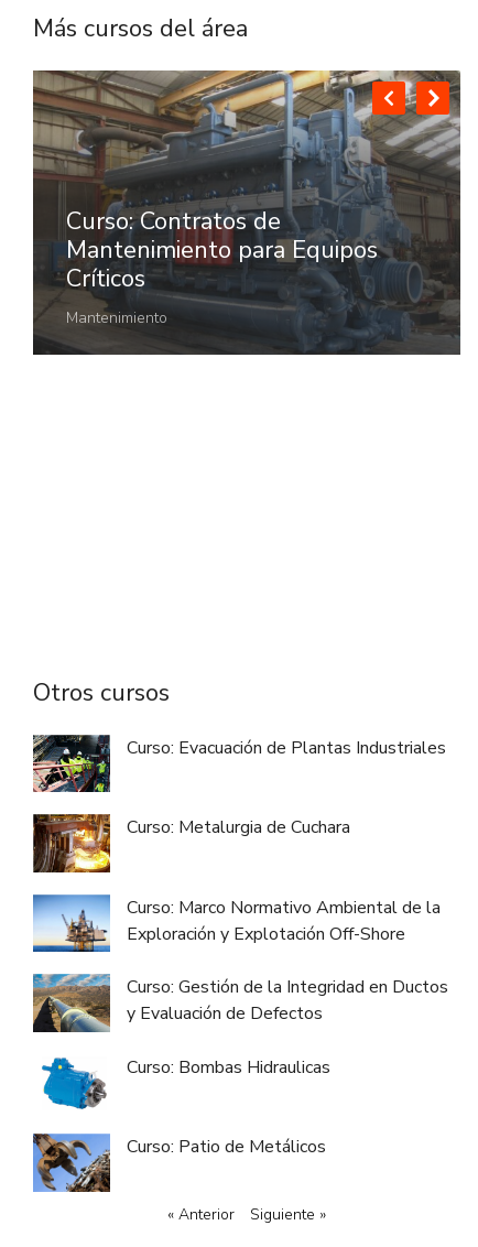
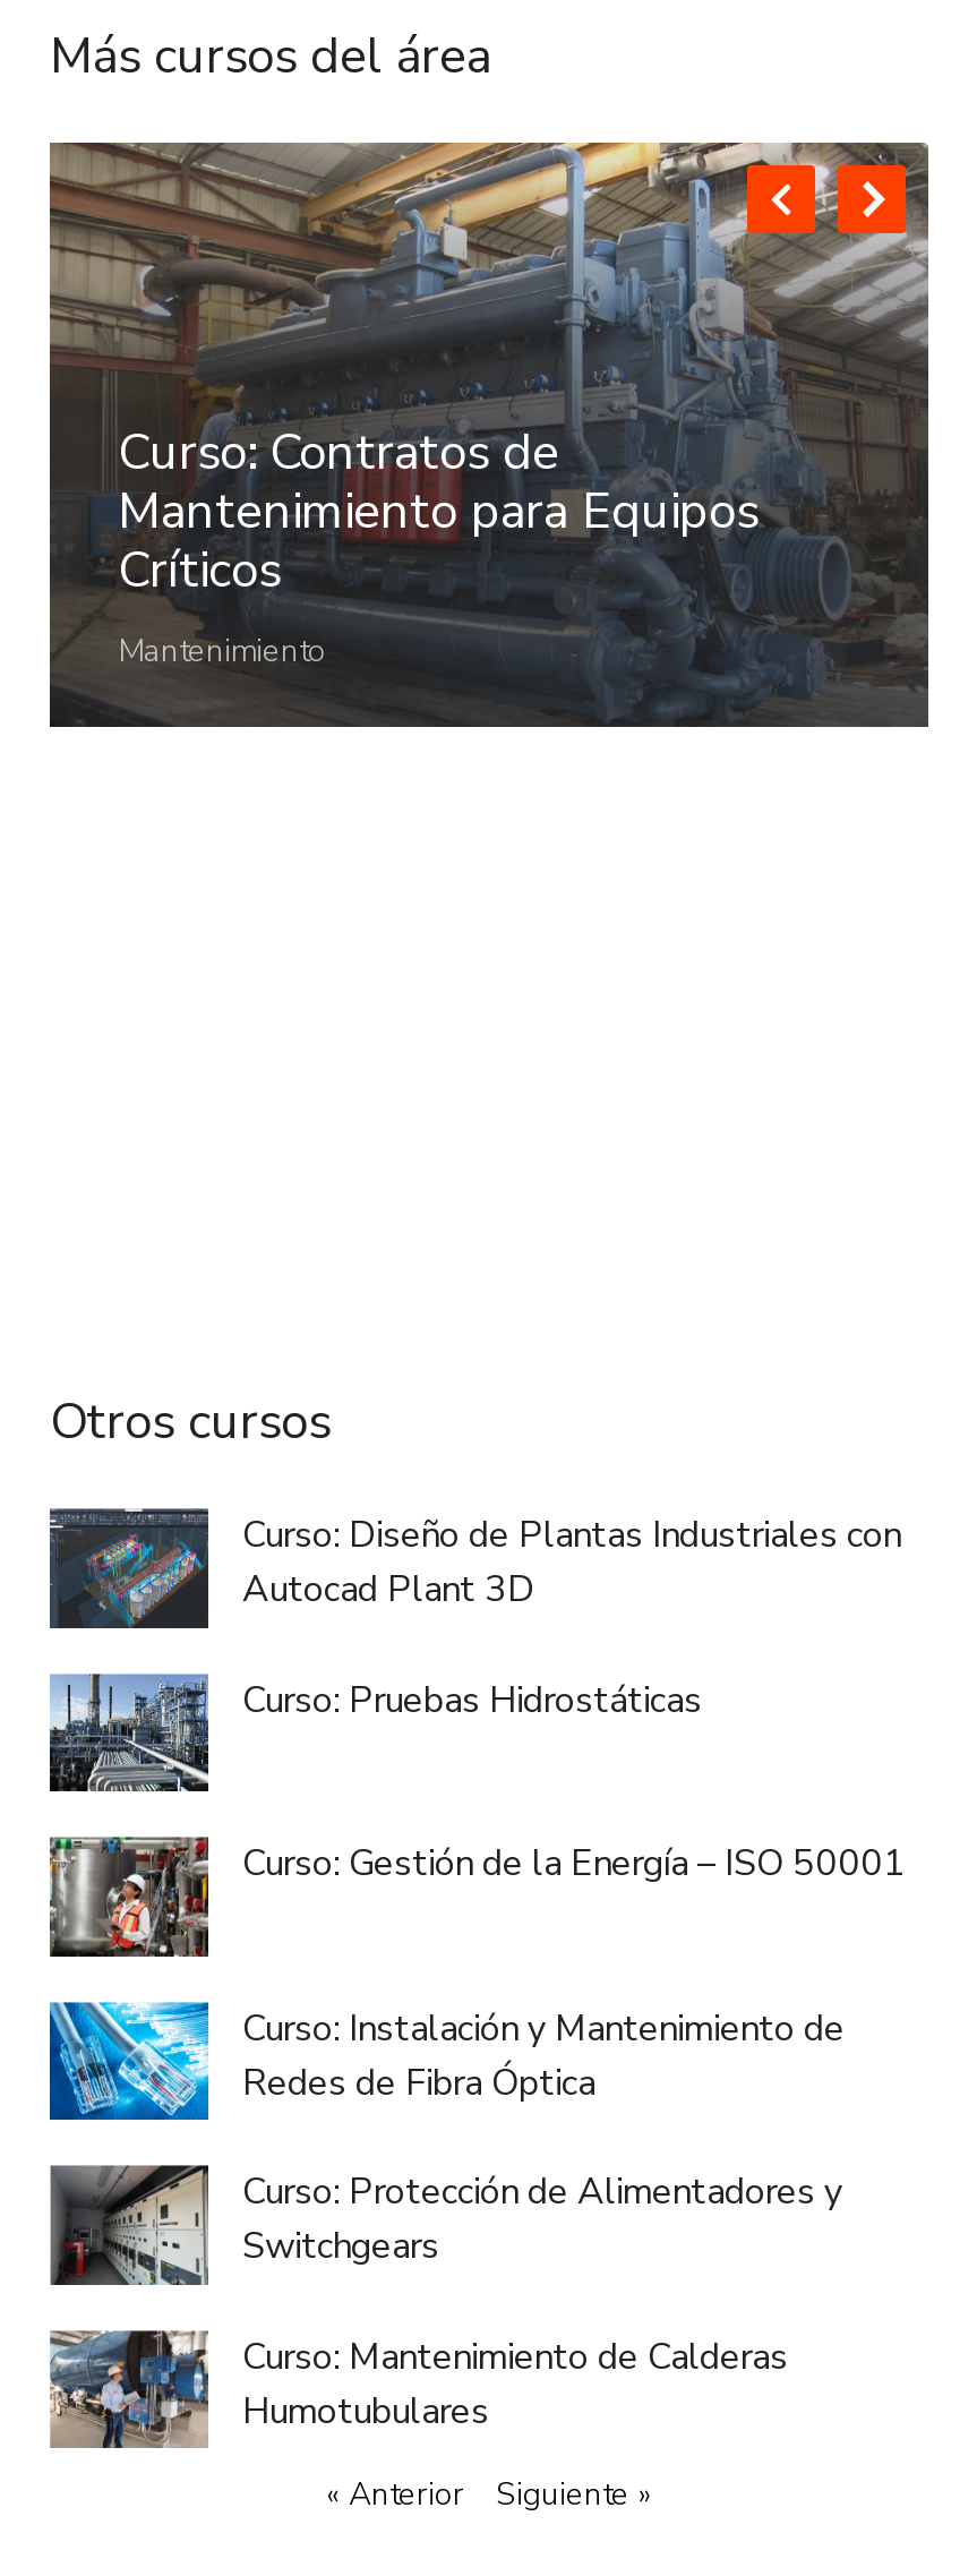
[32,734,446,793] [image] | Curso: Evacuación de Plantas Industriales -> [48,1507,901,1632] [image] | Curso: Diseño de Plantas Industriales con | Autocad Plant 3D
[32,813,350,874] [image] | Curso: Metalurgia de Cuchara -> [48,1672,702,1795] [image] | Curso: Pruebas Hidrostáticas
[32,893,441,953] [image] | Curso: Marco Normativo Ambiental de la | Exploración y Explotación Off-Shore -> [48,1835,906,1960] [image] | Curso: Gestión de la Energía – ISO 50001
[32,974,448,1033] [image] | Curso: Gestión de la Integridad en Ductos | y Evaluación de Defectos -> [48,2001,845,2123] [image] | Curso: Instalación y Mantenimiento de | Redes de Fibra Óptica
[33,1053,330,1113] [image] | Curso: Bombas Hidraulicas -> [48,2162,842,2288] [image] | Curso: Protección de Alimentadores y | Switchgears
[32,1134,326,1192] [image] | Curso: Patio de Metálicos -> [48,2329,788,2451] [image] | Curso: Mantenimiento de Calderas | Humotubulares

